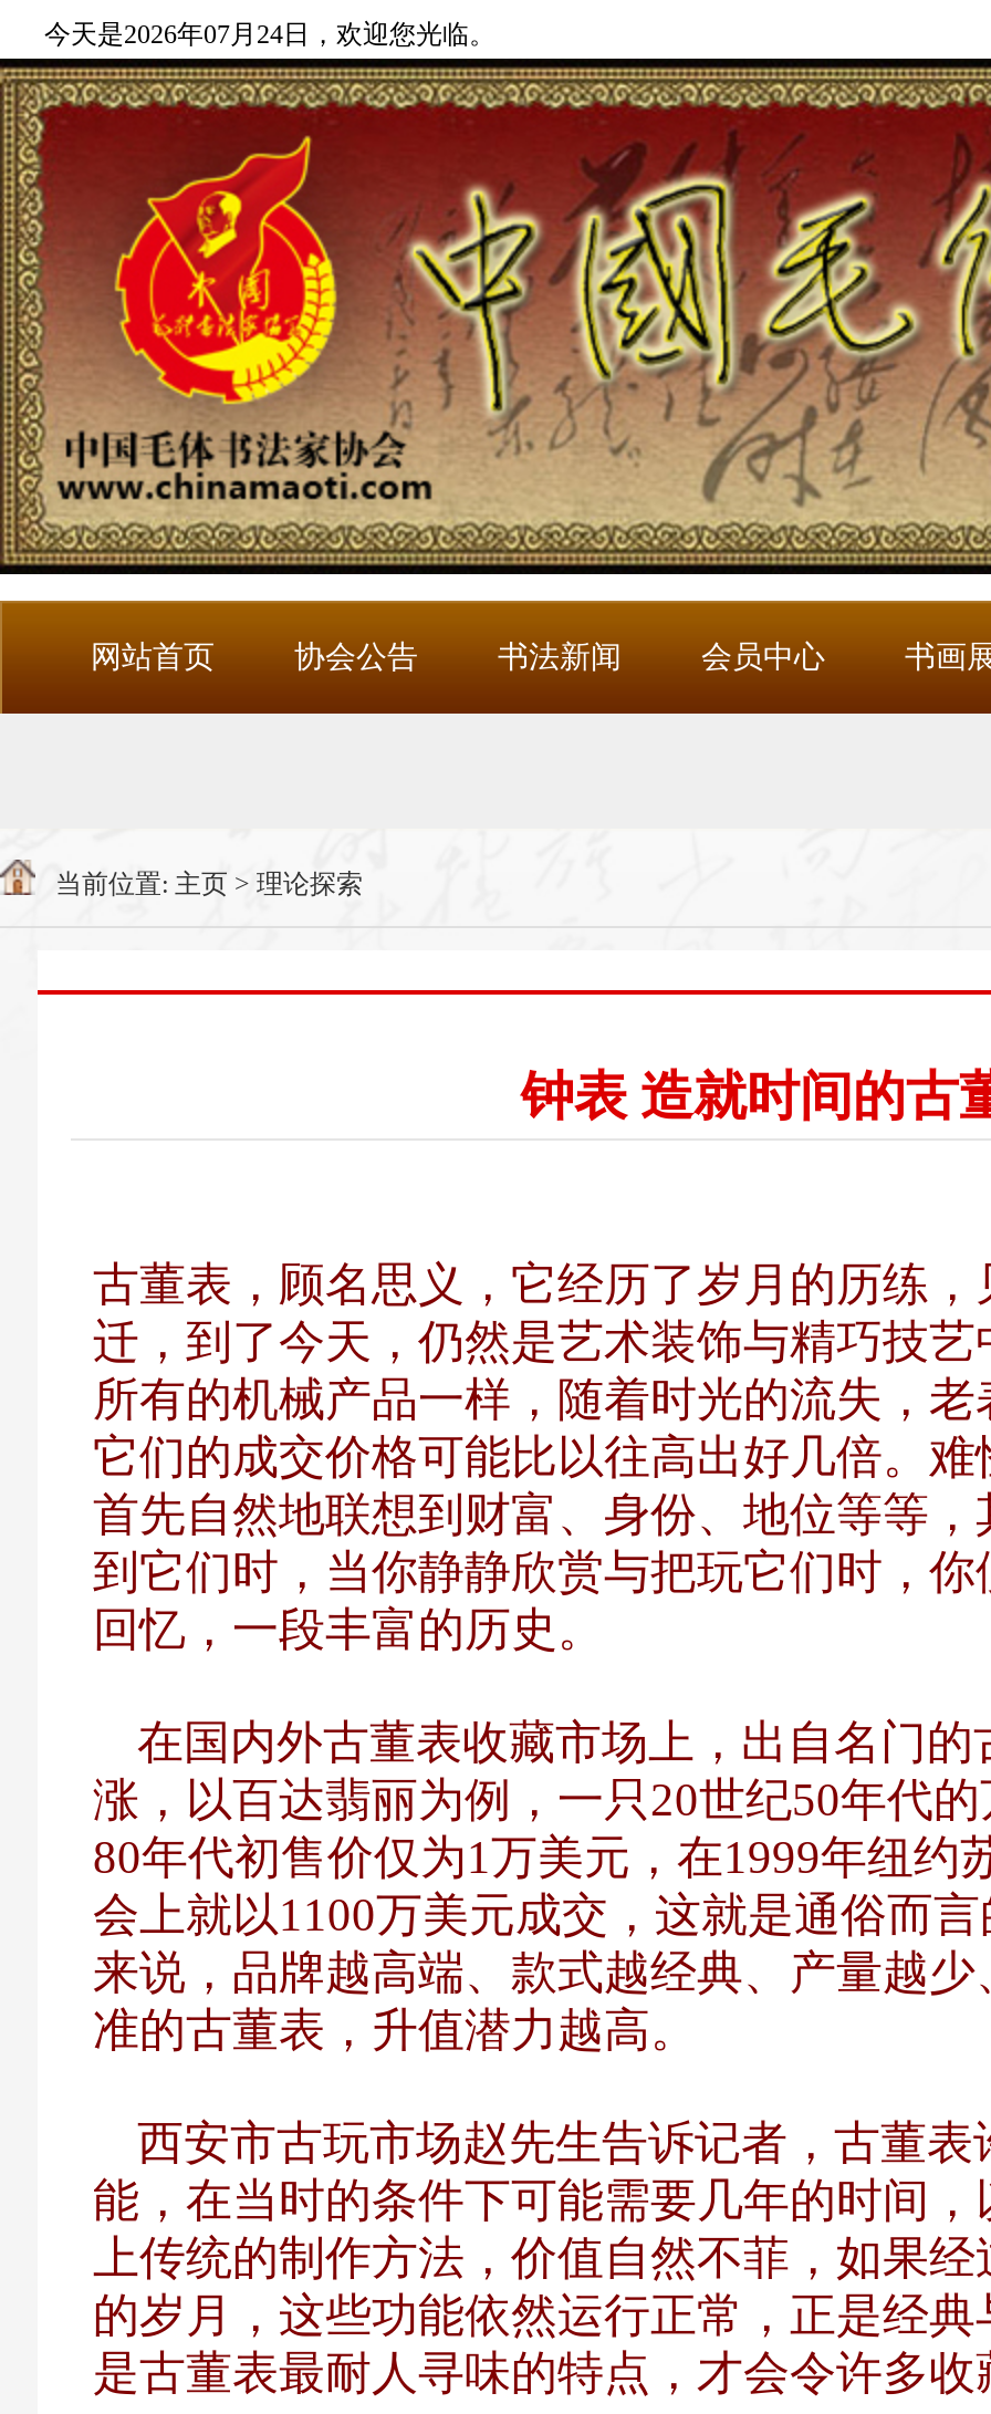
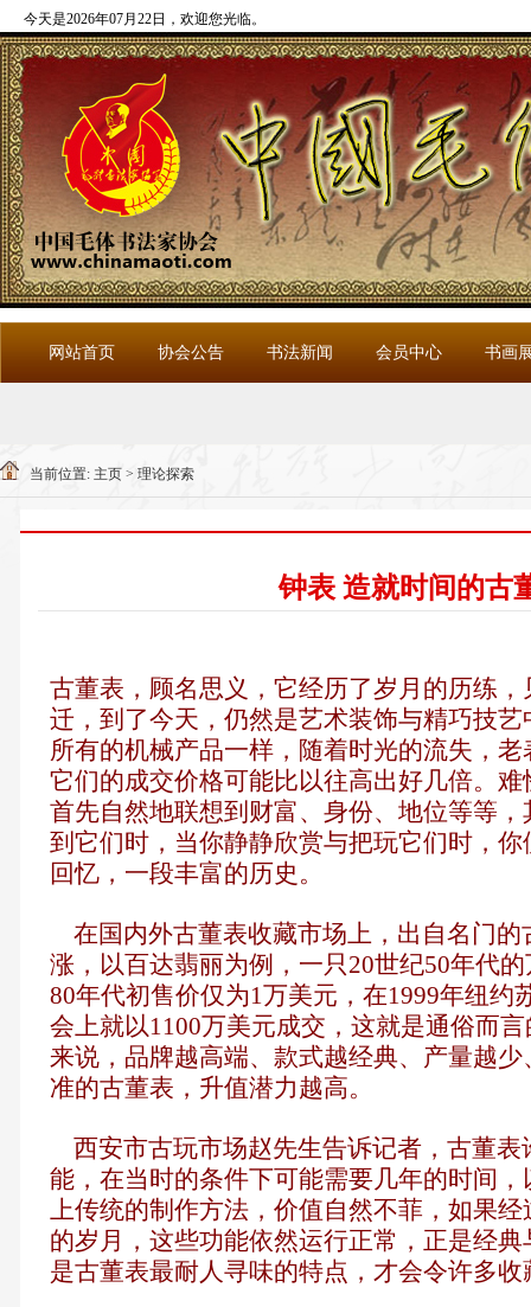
[44,19,496,50] 今天是2026年07月24日，欢迎您光临。 -> [24,11,265,27] 今天是2026年07月22日，欢迎您光临。

